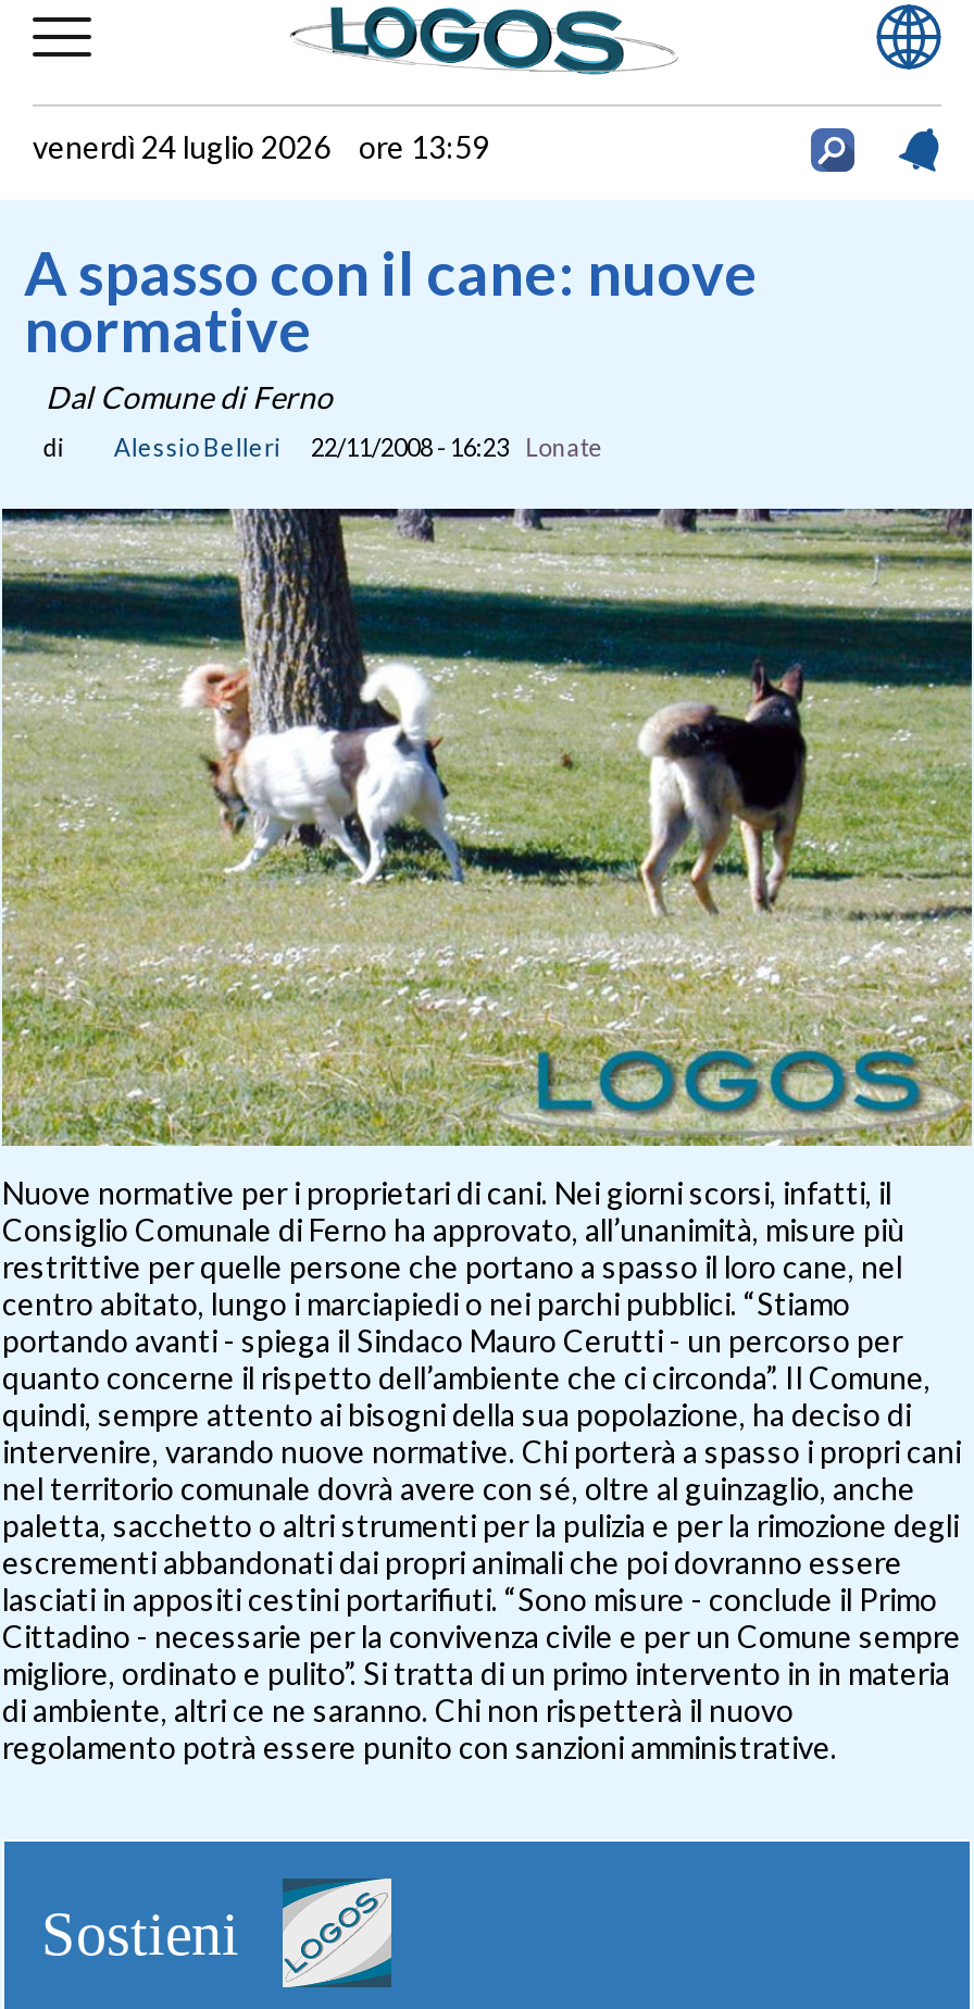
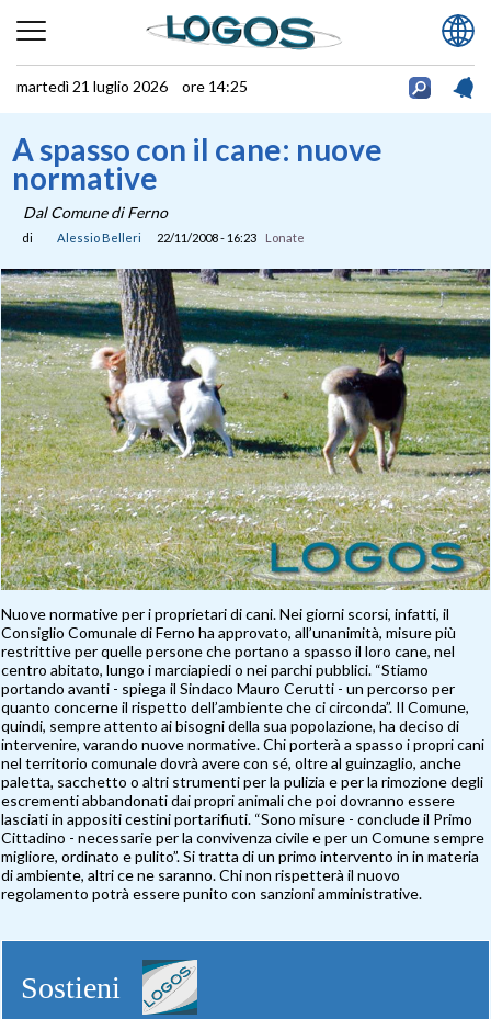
[33,127,489,164] venerdì 24 luglio 2026 ore 13:59 -> [16,76,248,95] martedì 21 luglio 2026 ore 14:25

